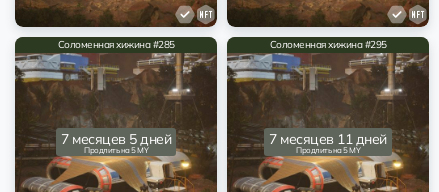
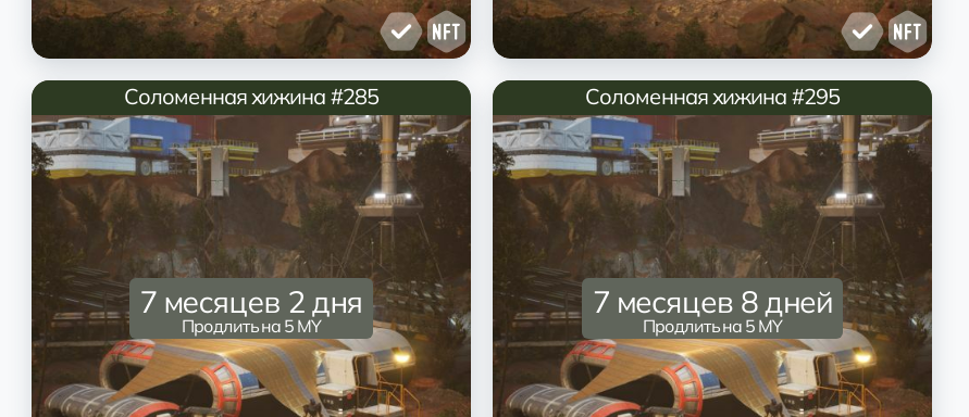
[61,130,171,148] 7 месяцев 5 дней -> [140,282,363,321] 7 месяцев 2 дня
[269,130,387,148] 7 месяцев 11 дней -> [593,282,832,321] 7 месяцев 8 дней

